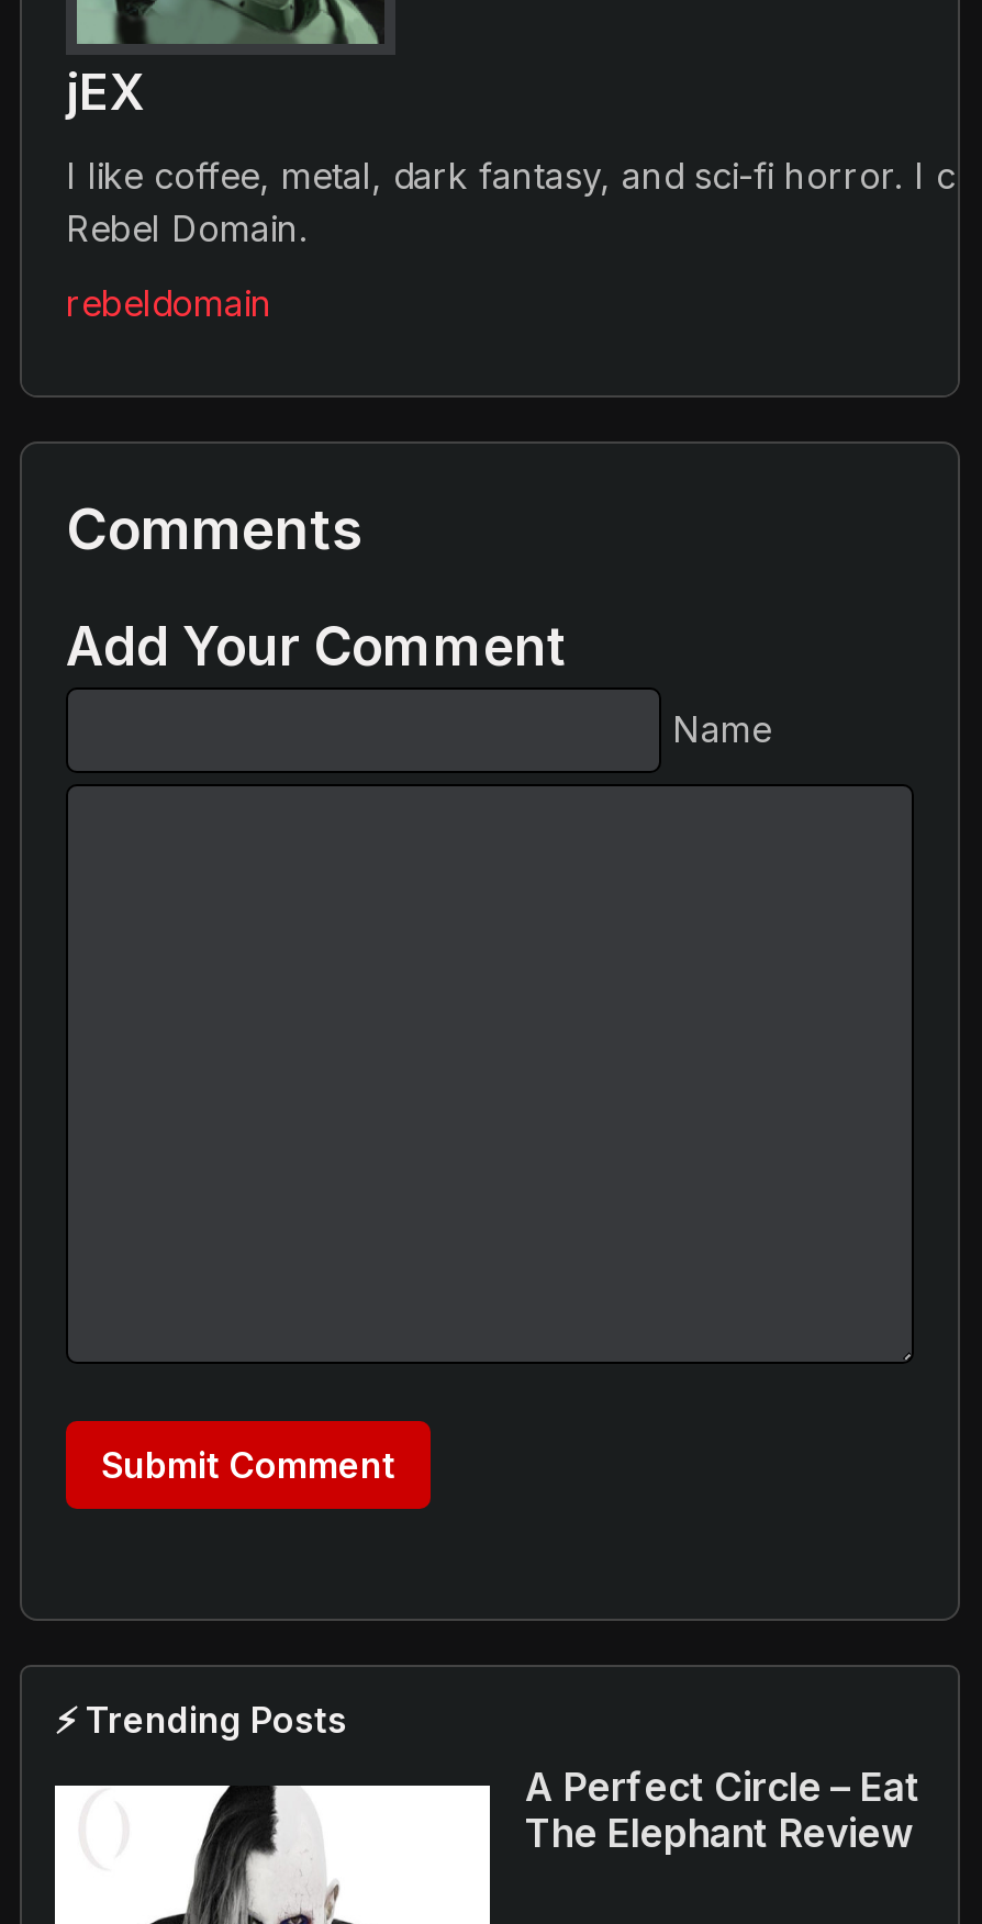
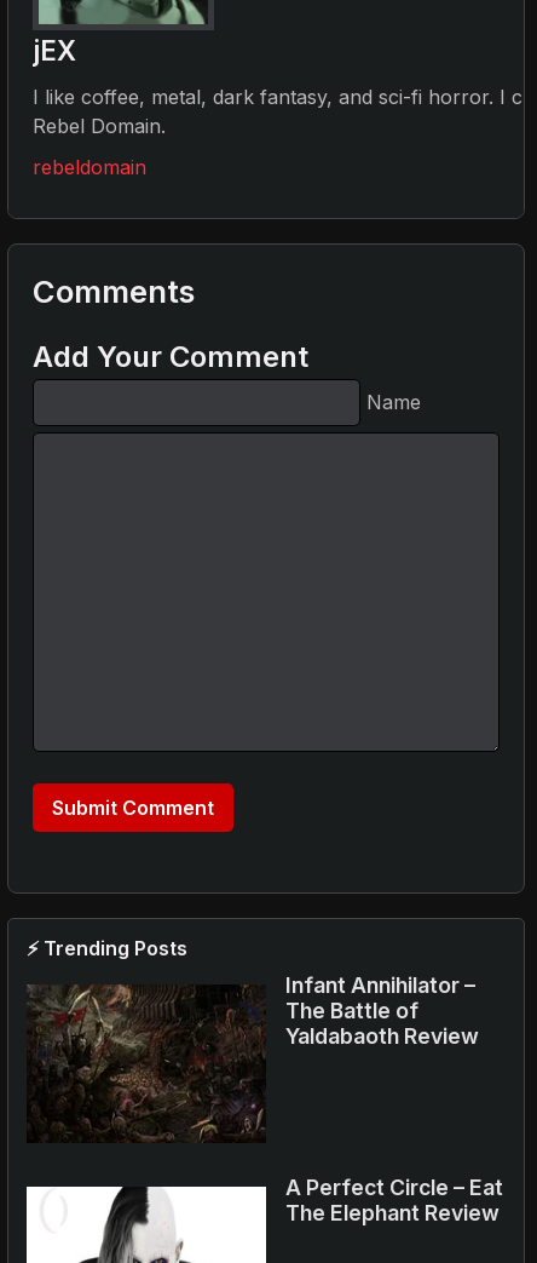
none -> [28,972,479,1142] [image] | Infant Annihilator – | The Battle of | Yaldabaoth Review

